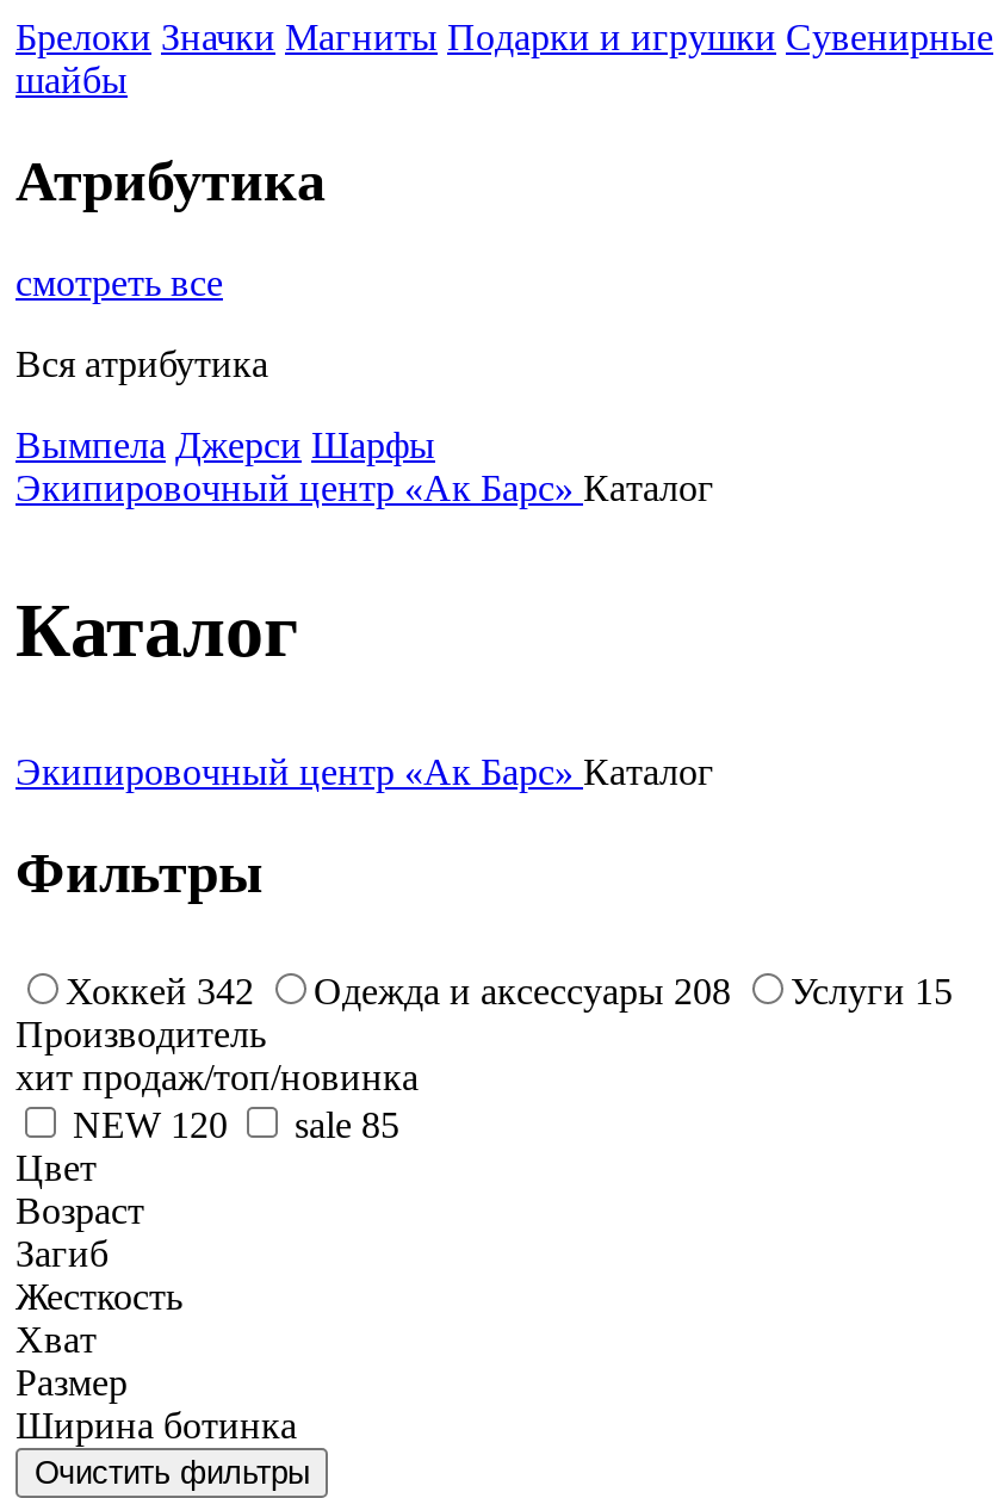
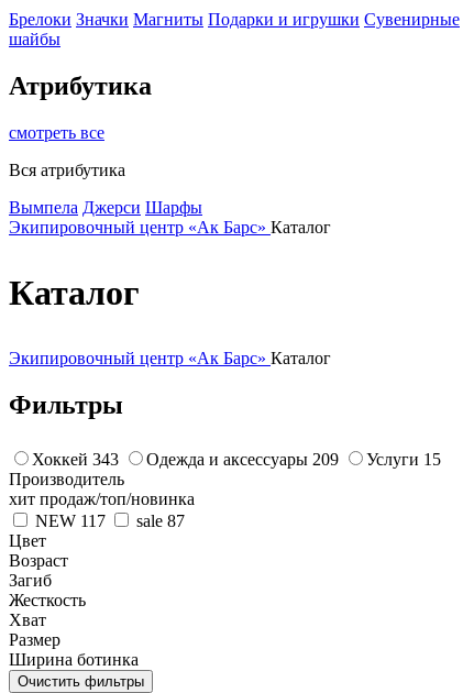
[66,970,254,1010] Хоккей 342 -> [32,449,119,468] Хоккей 343
[314,970,731,1010] Одежда и аксессуары 208 -> [146,449,339,468] Одежда и аксессуары 209
[73,1103,228,1144] NEW 120 -> [35,511,106,530] NEW 117
[295,1103,399,1144] sale 85 -> [136,511,185,530] sale 87

